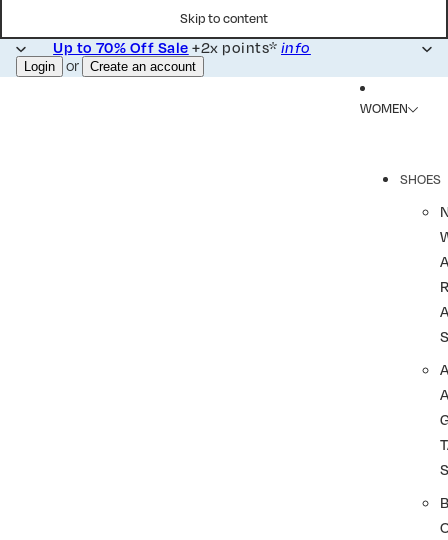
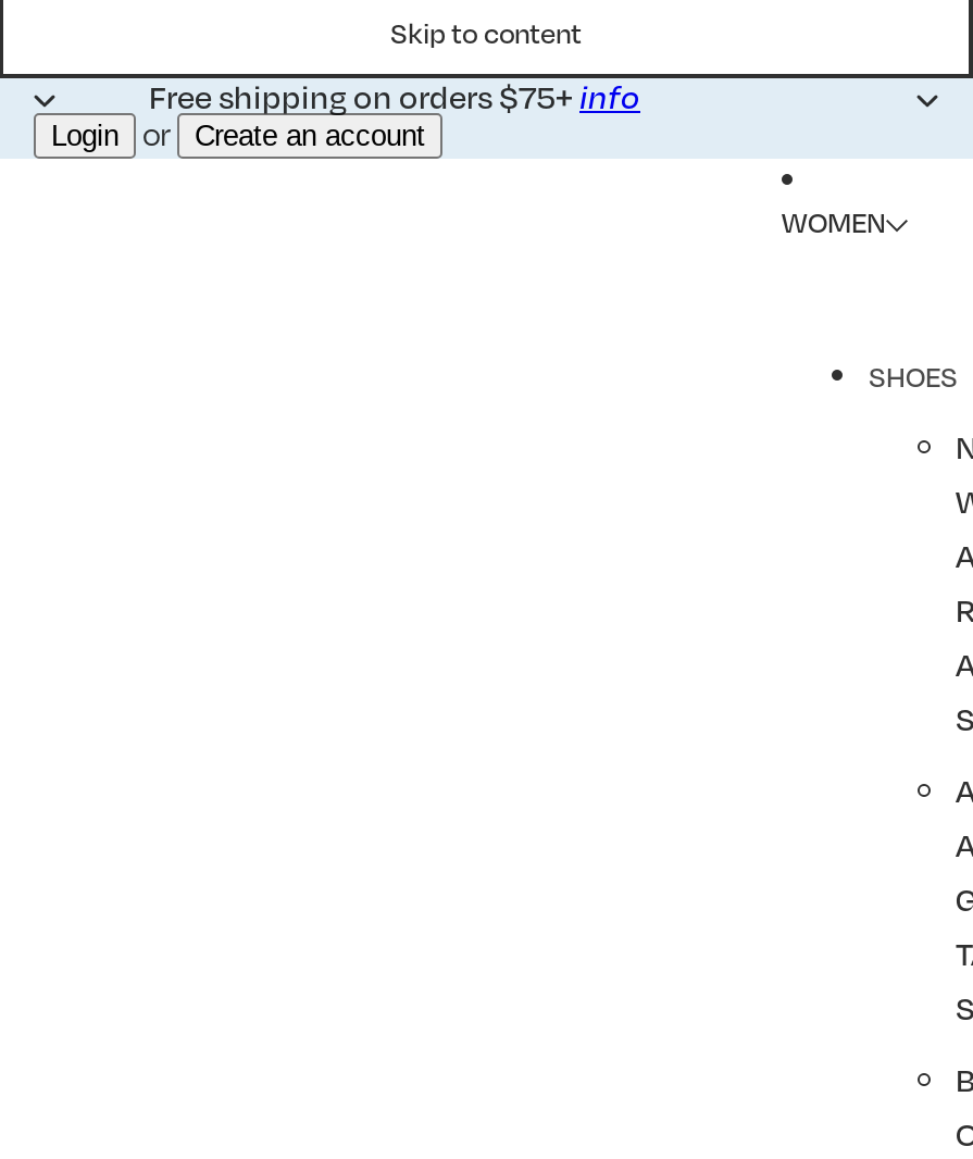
[53,37,311,57] Up to 70% Off Sale+2x points*info -> [149,76,640,115] Free shipping on orders $75+info

